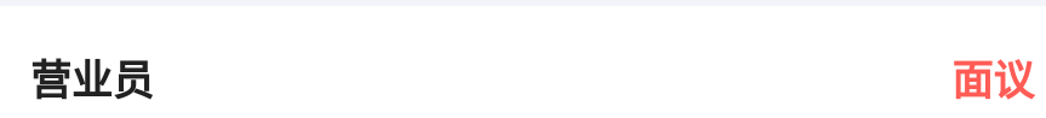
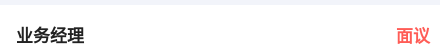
[30,60,154,105] 营业员 -> [16,27,84,46] 业务经理

